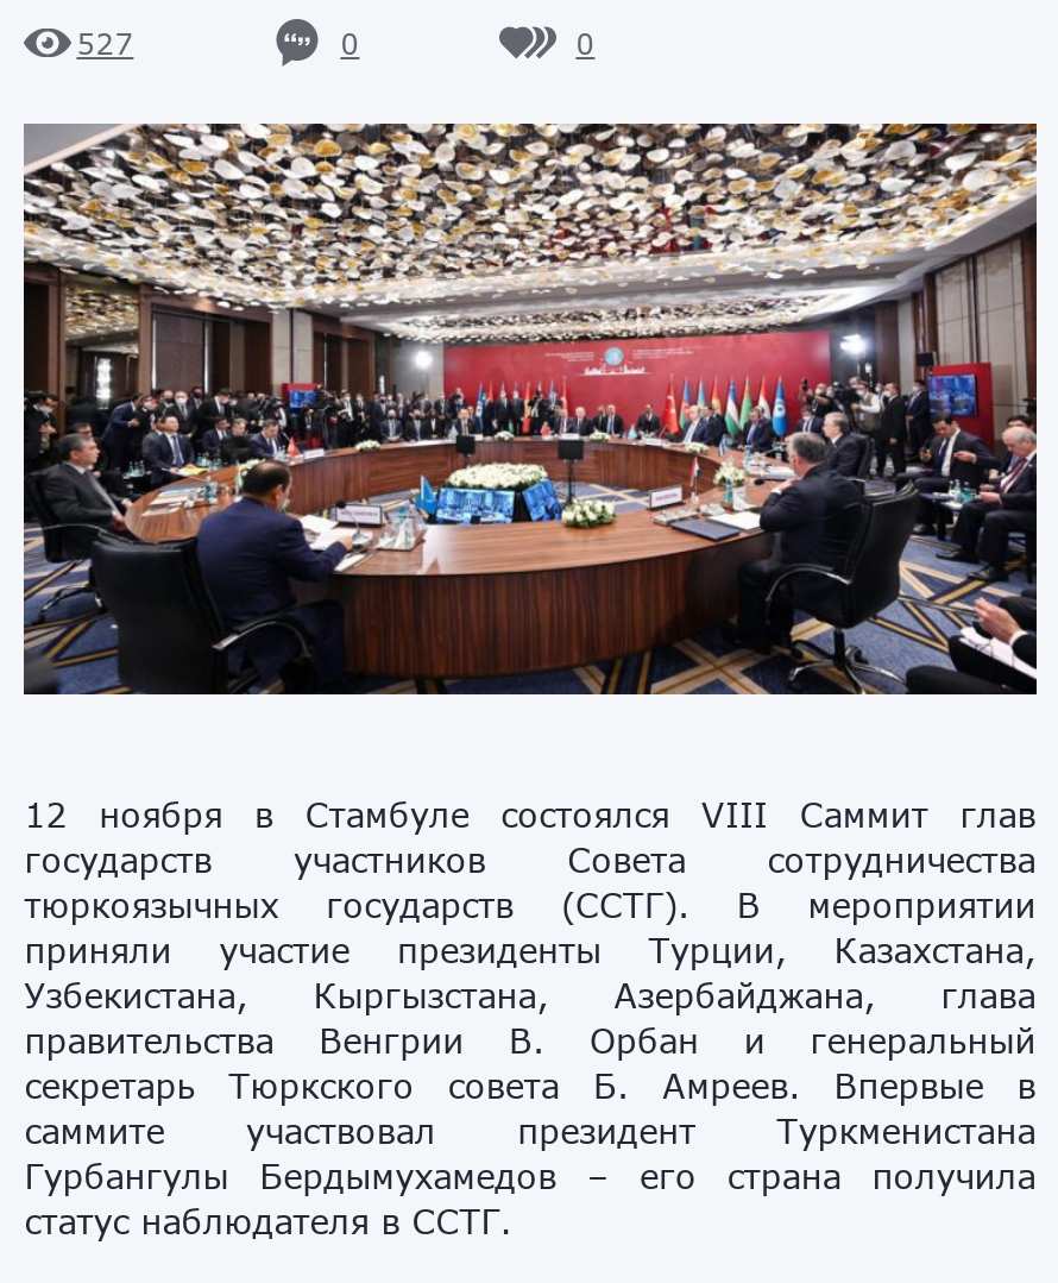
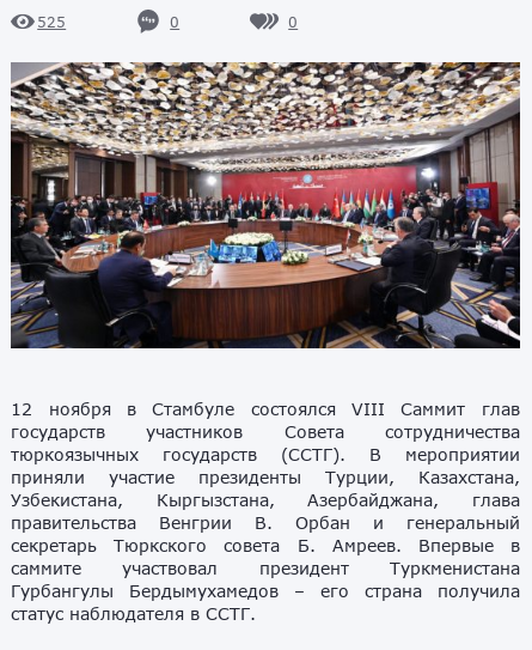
[77,27,134,62] 527 -> [37,13,66,31] 525

